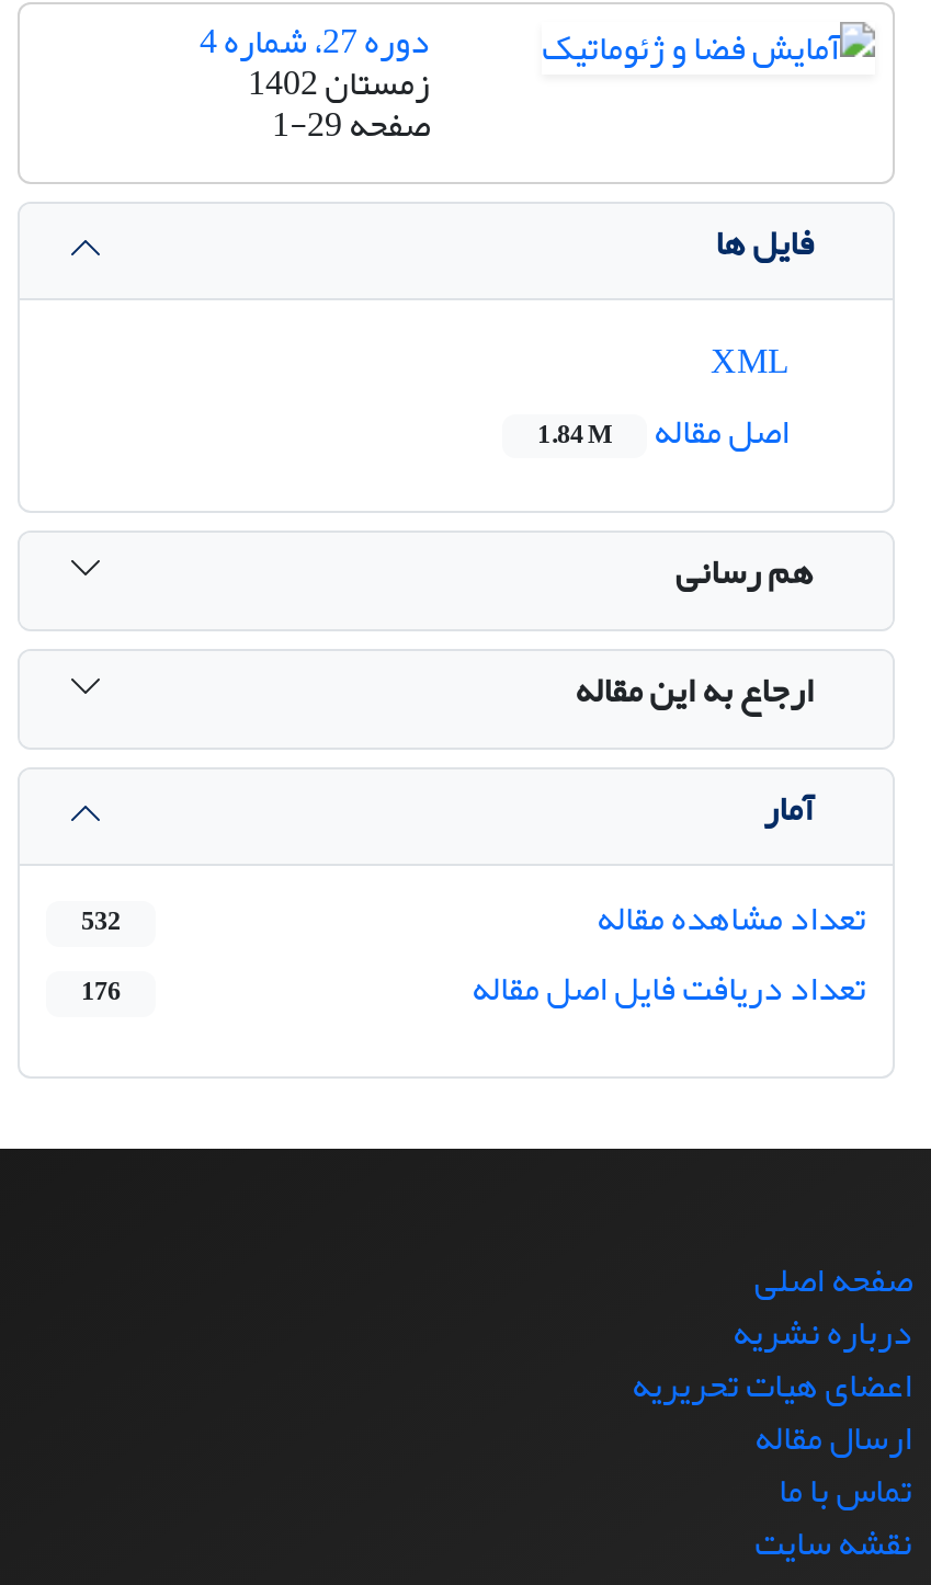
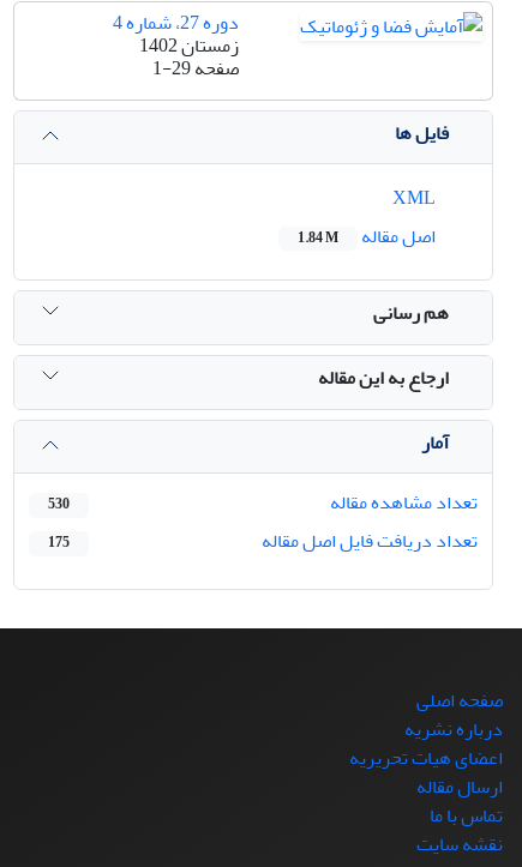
[81,898,121,948] 532 -> [48,491,70,519] 530
[81,968,121,1018] 176 -> [48,529,70,557] 175

